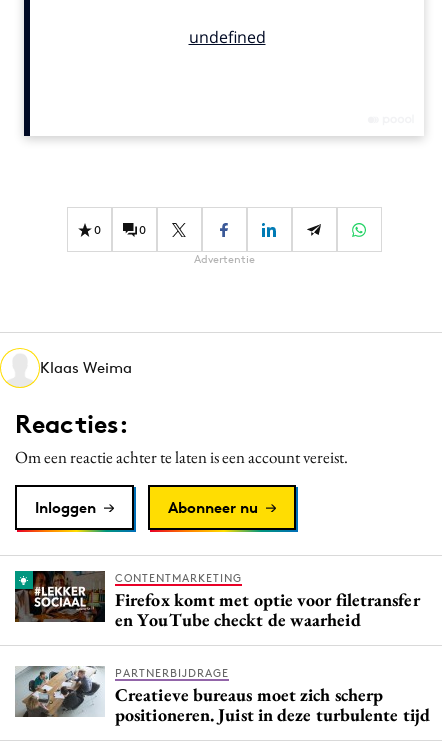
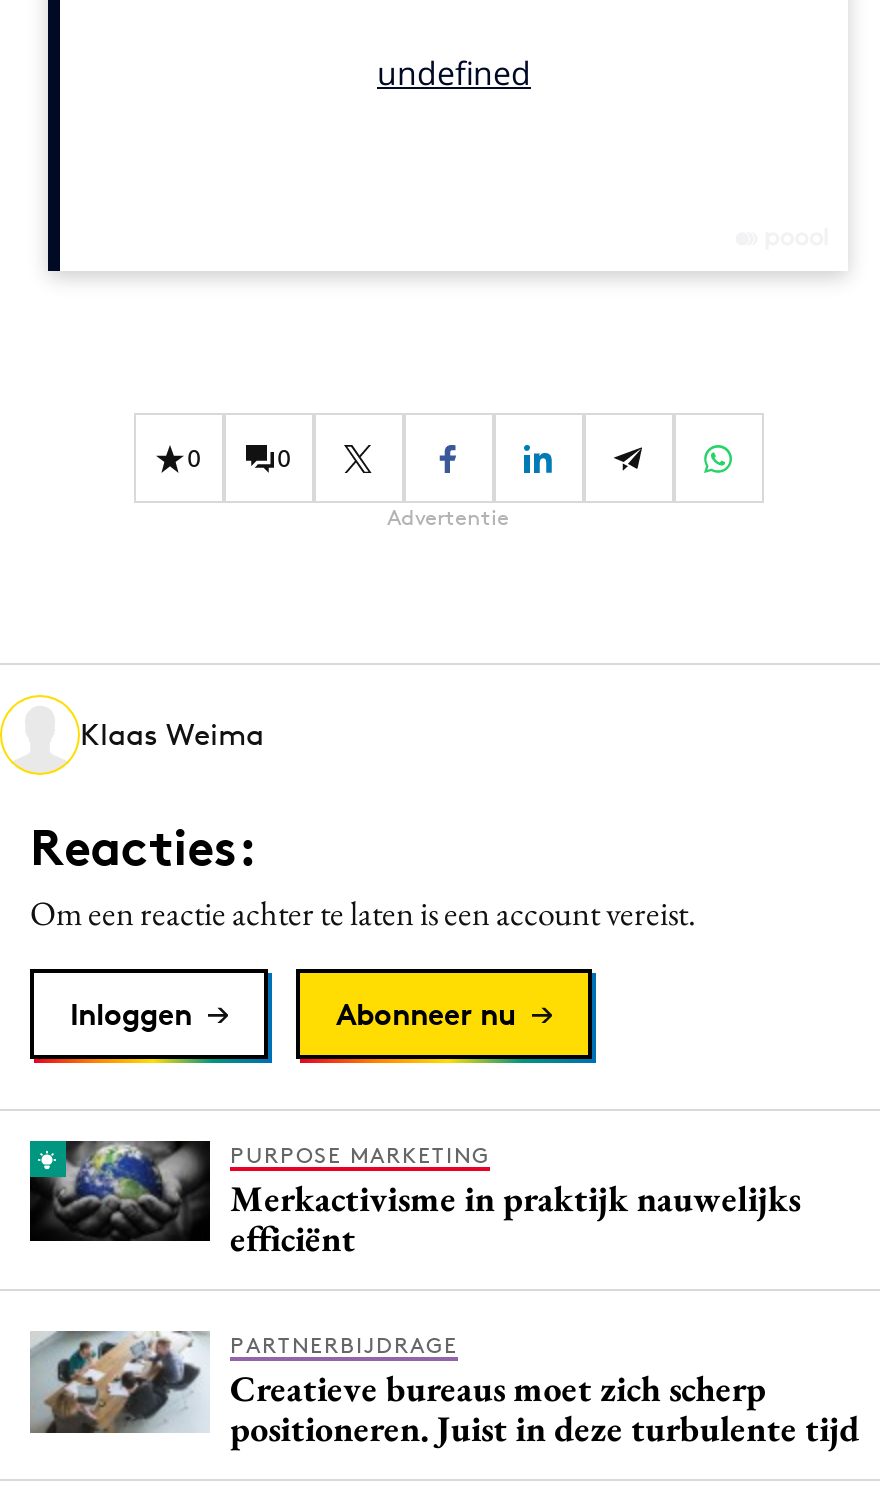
[15,571,420,631] [image] | CONTENTMARKETING | Firefox komt met optie voor filetransfer | en YouTube checkt de waarheid -> [30,1141,800,1261] [image] | PURPOSE MARKETING | Merkactivisme in praktijk nauwelijks | efficiënt

